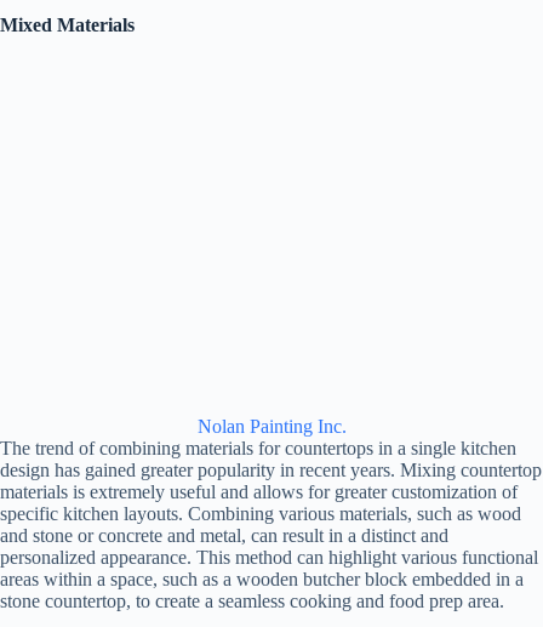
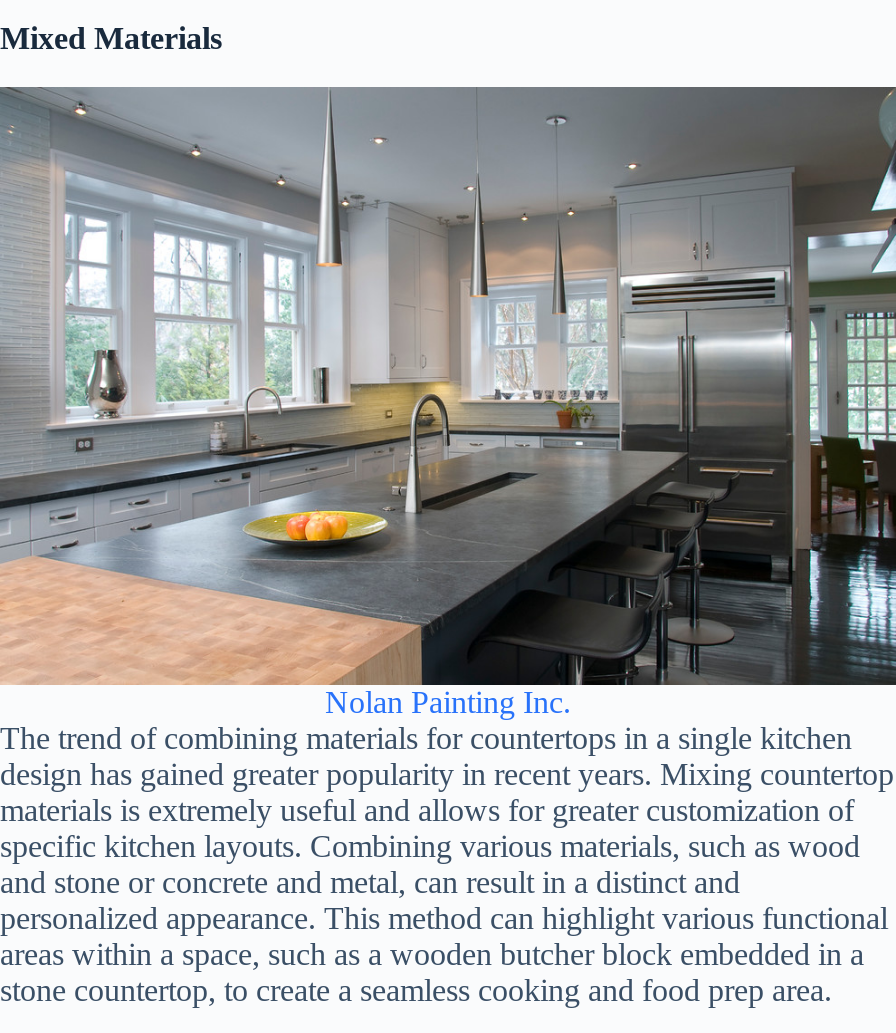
none -> [6,85,890,687] [image]

